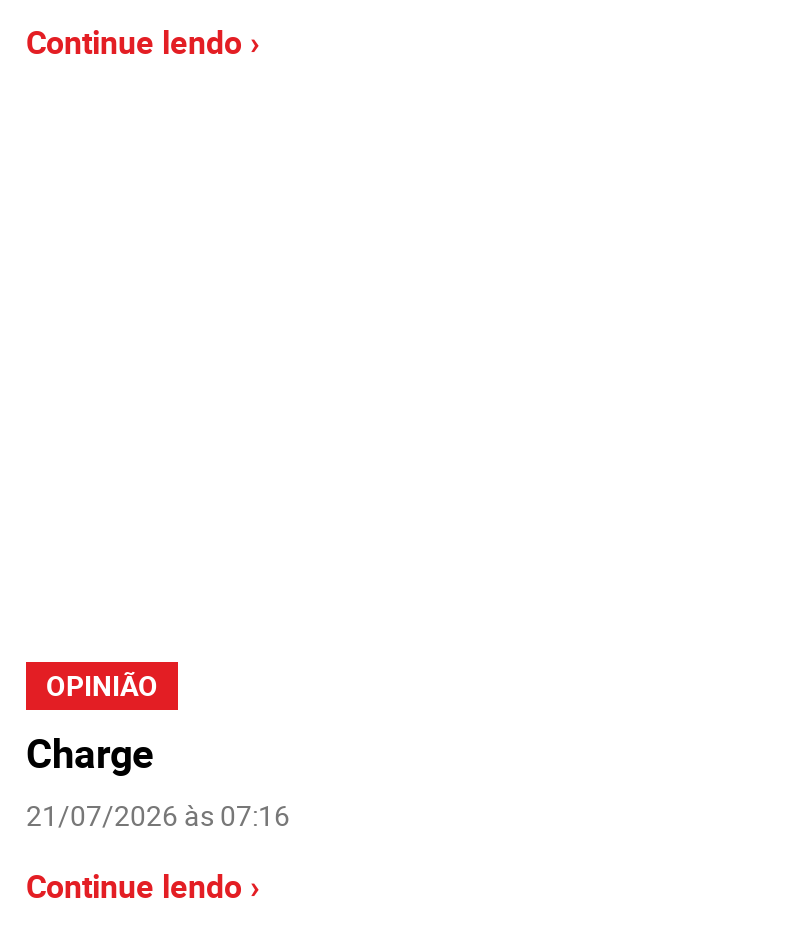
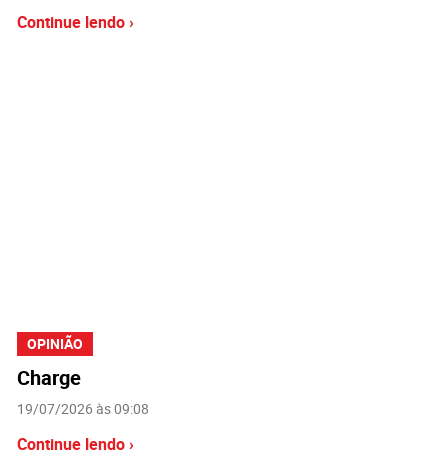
[26,795,290,833] 21/07/2026 às 07:16 -> [17,399,149,418] 19/07/2026 às 09:08

